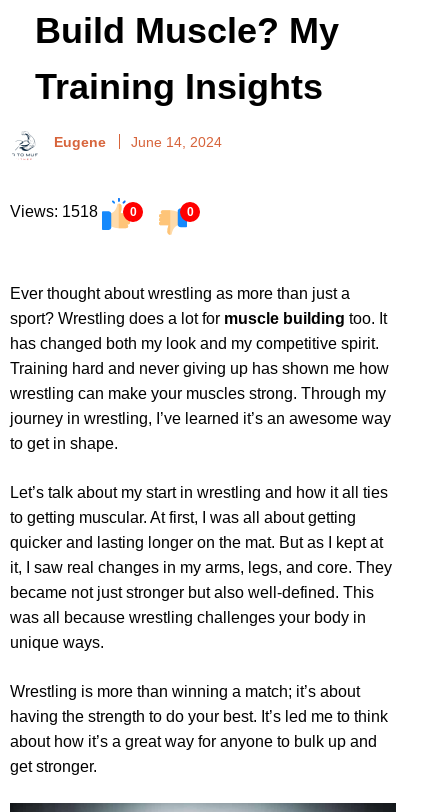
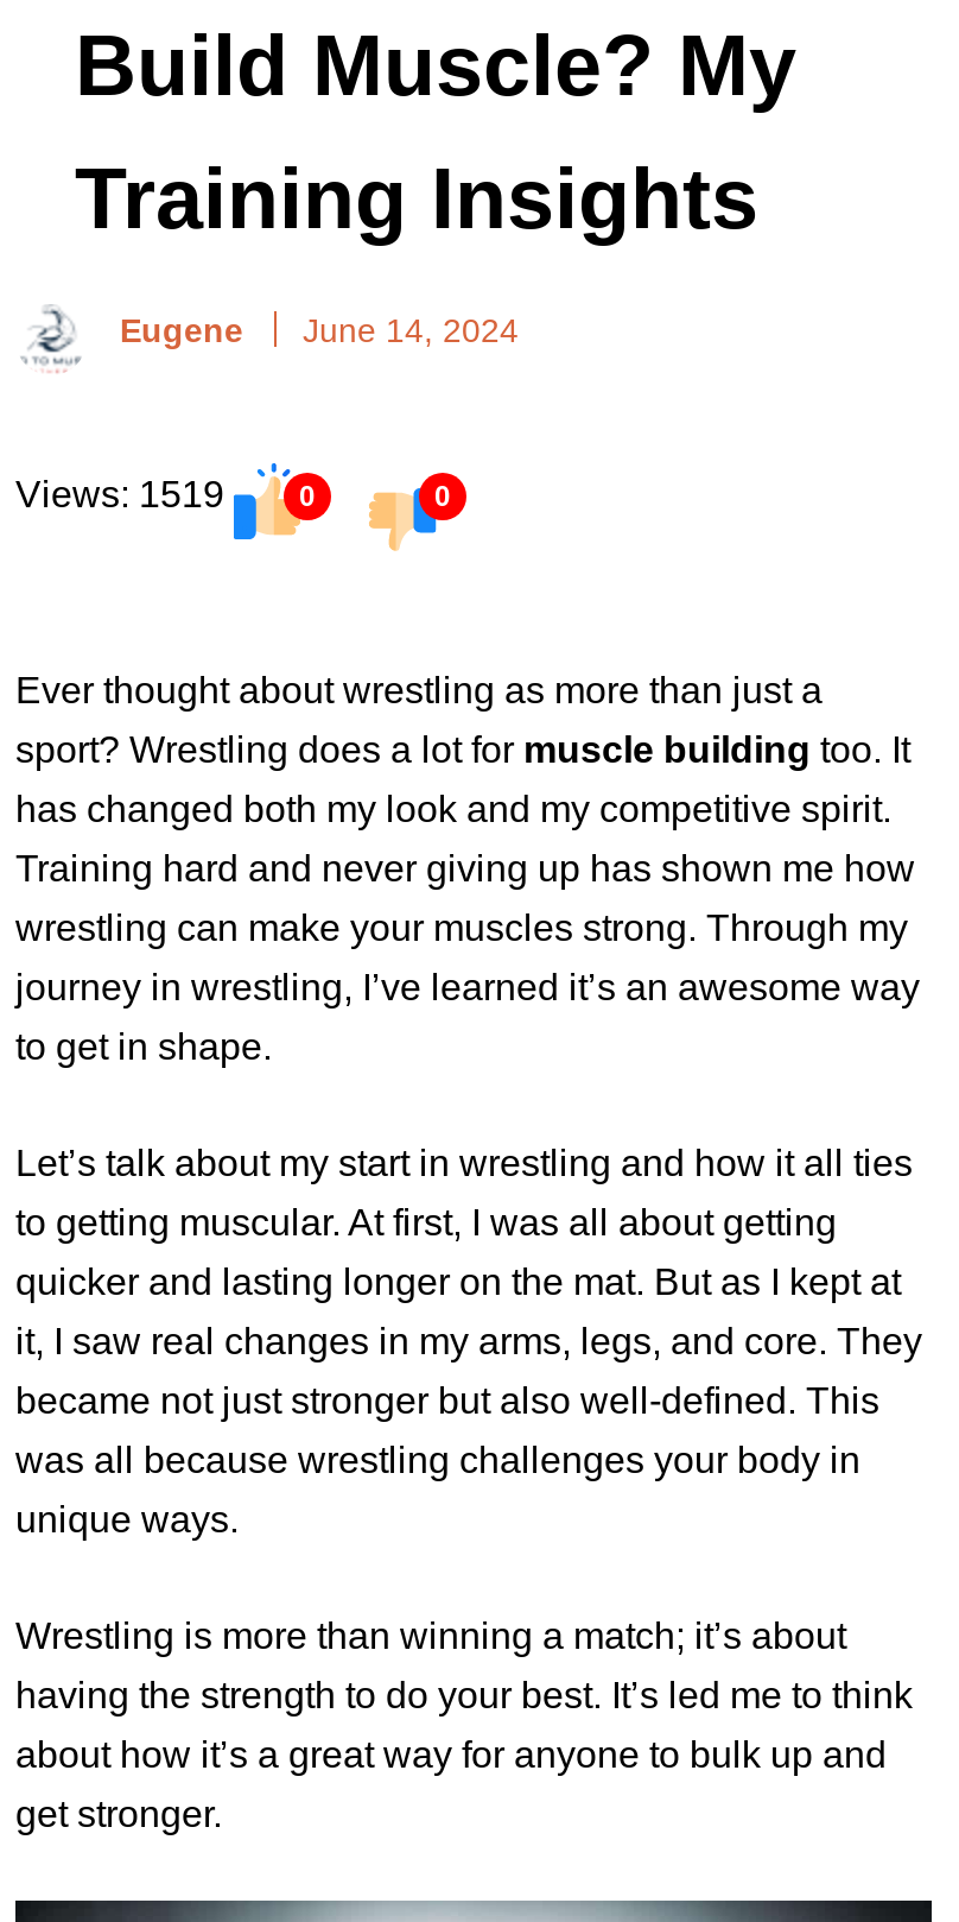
[10,202,98,219] Views: 1518 -> [15,474,224,514] Views: 1519

